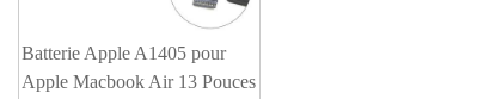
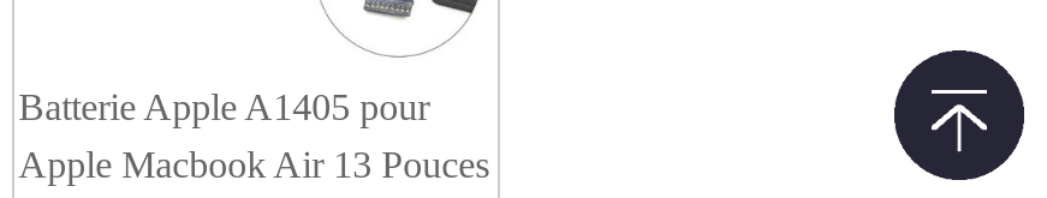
none -> [892,48,1027,182] [image]

